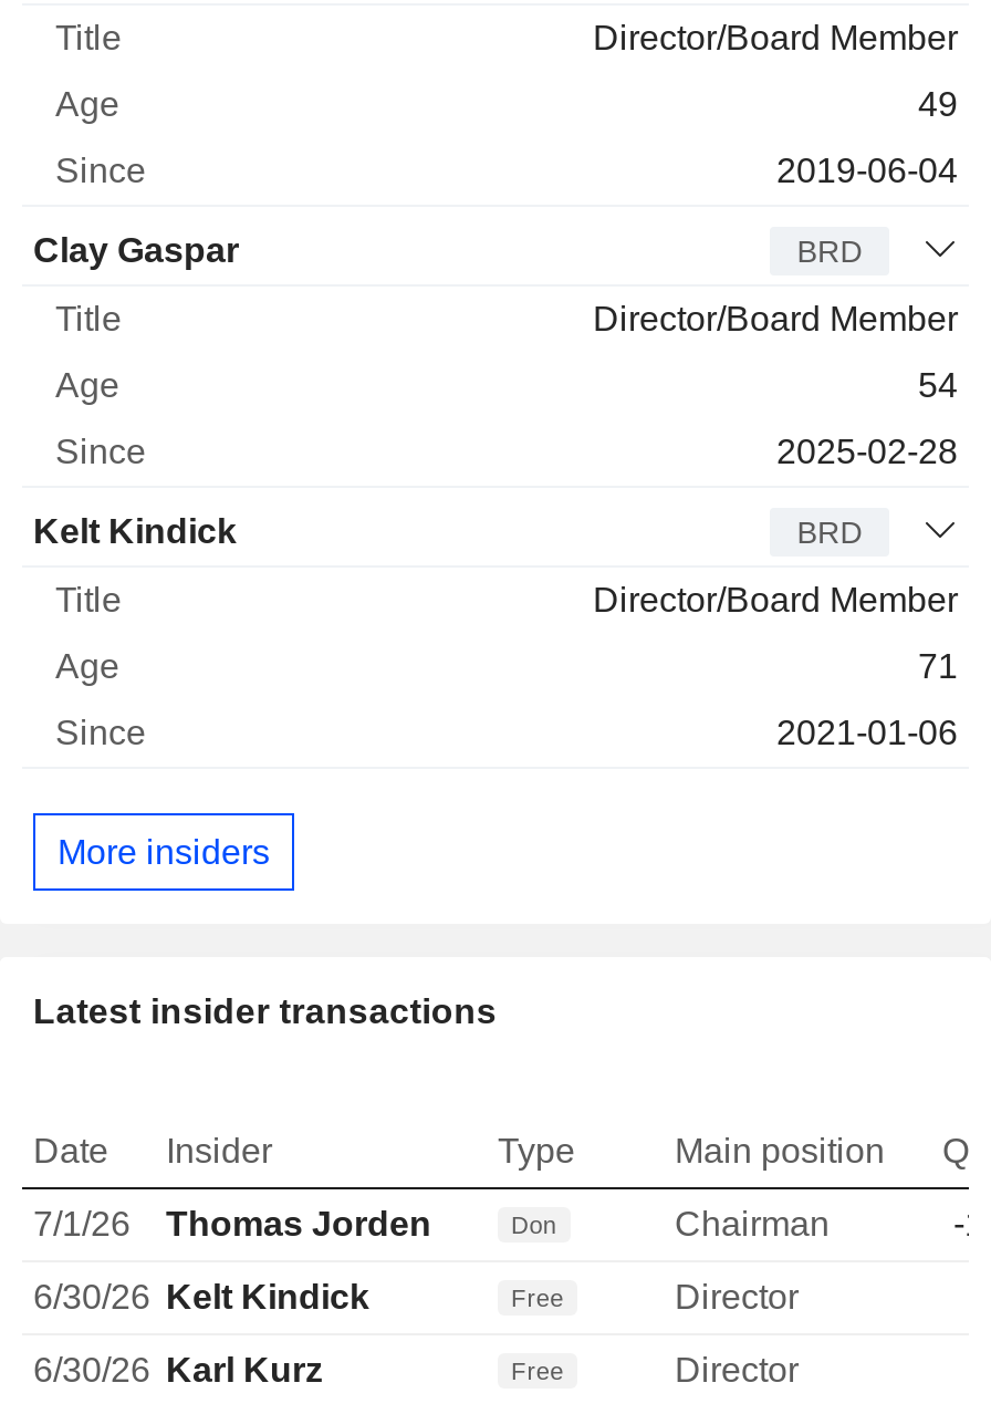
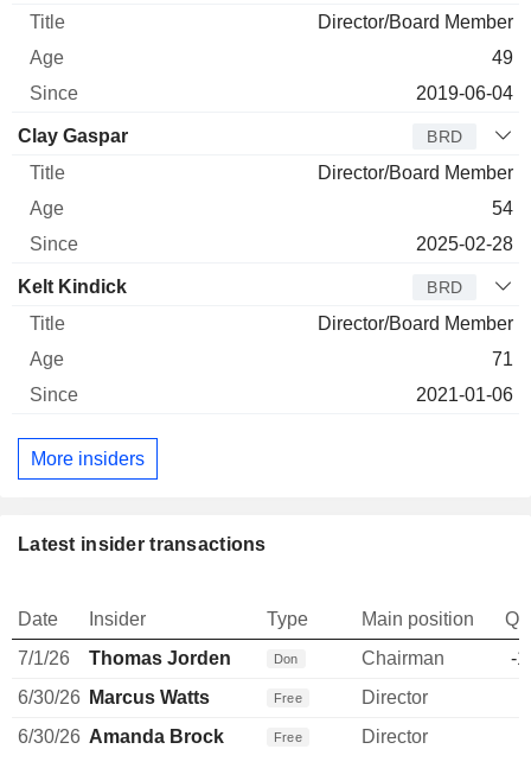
[33,1278,369,1316] 6/30/26 Kelt Kindick -> [18,688,210,708] 6/30/26 Marcus Watts
[33,1351,323,1389] 6/30/26 Karl Kurz -> [18,727,224,747] 6/30/26 Amanda Brock

